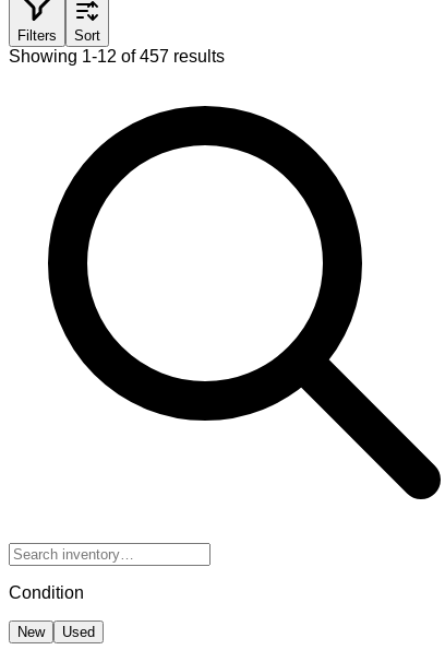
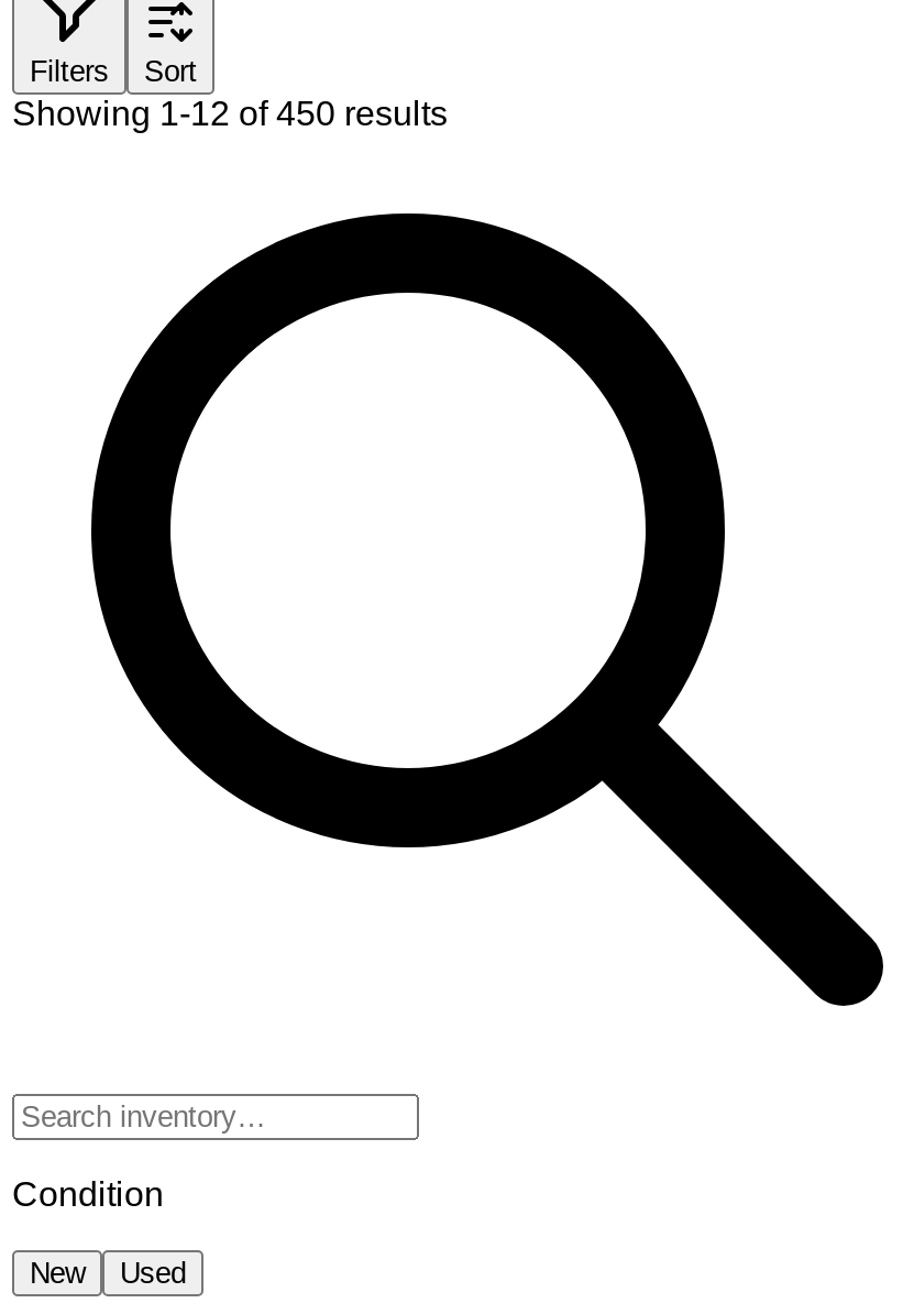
[9,47,225,65] Showing 1-12 of 457 results -> [12,94,448,132] Showing 1-12 of 450 results

